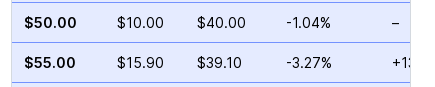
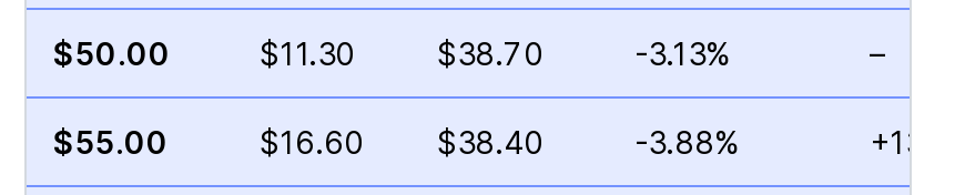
[117,14,164,31] $10.00 -> [260,34,355,72] $11.30
[197,14,246,31] $40.00 -> [437,34,544,72] $38.70
[286,14,331,31] -1.04% -> [634,34,730,72] -3.13%
[117,54,164,71] $15.90 -> [260,123,364,161] $16.60
[197,54,242,71] $39.10 -> [437,123,544,161] $38.40
[286,54,332,71] -3.27% -> [634,123,739,161] -3.88%

